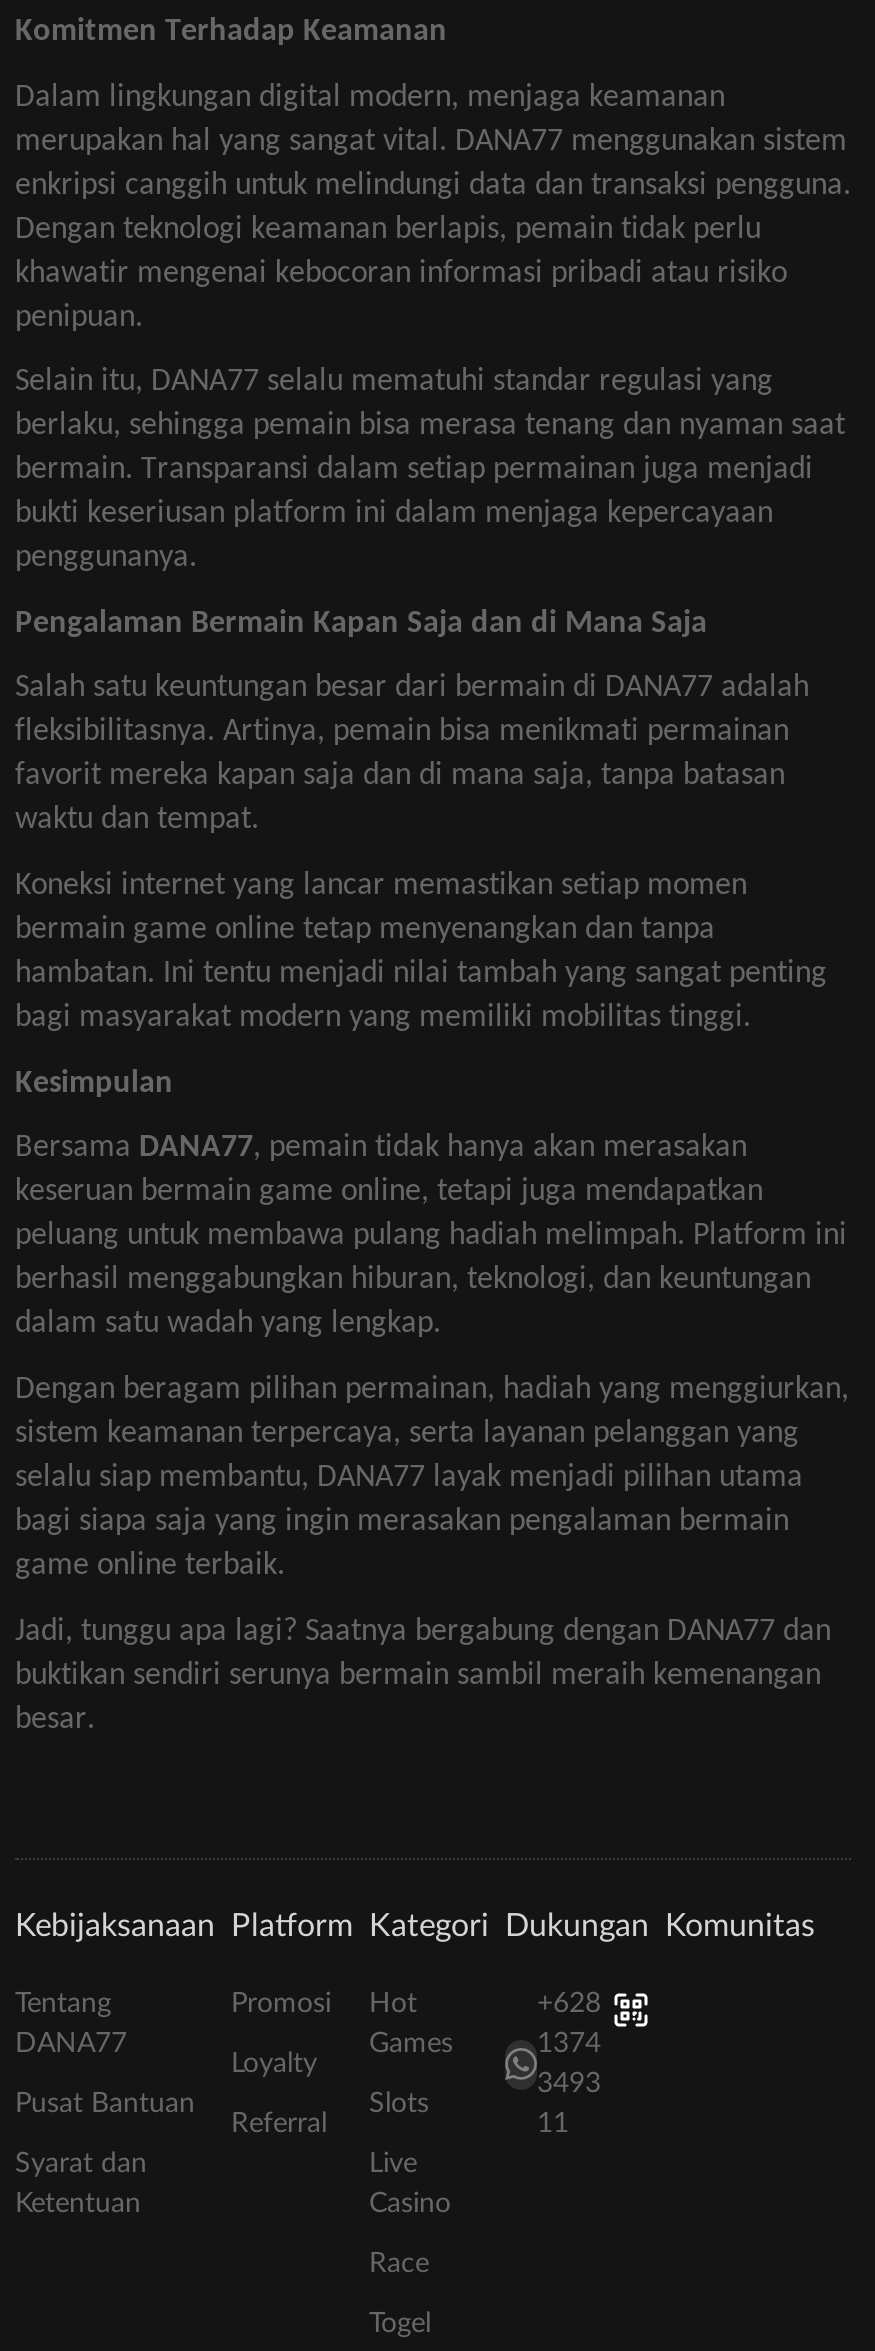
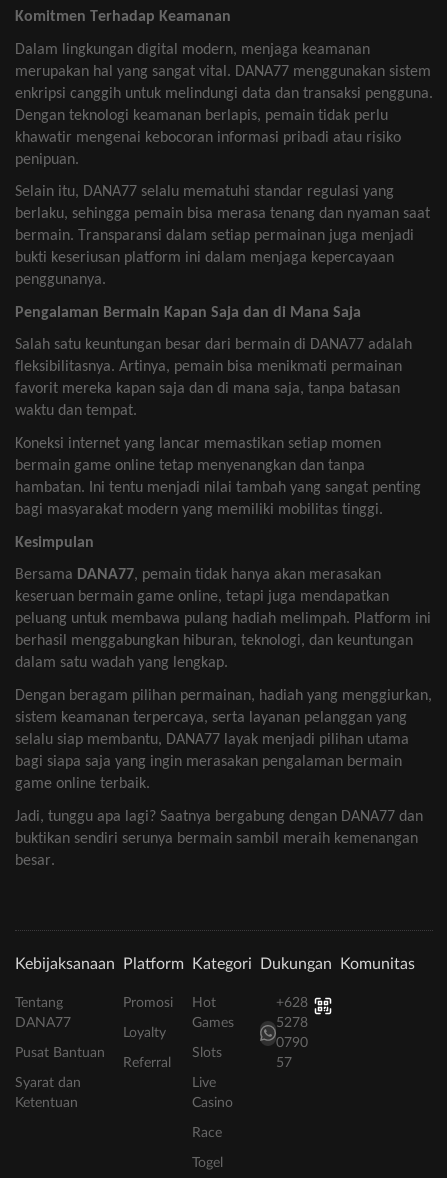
[537,2030,601,2058] 1374 -> [276,1016,308,1030] 5278
[537,2070,601,2098] 3493 -> [276,1036,308,1050] 0790
[537,2110,569,2138] 11 -> [276,1056,292,1070] 57

